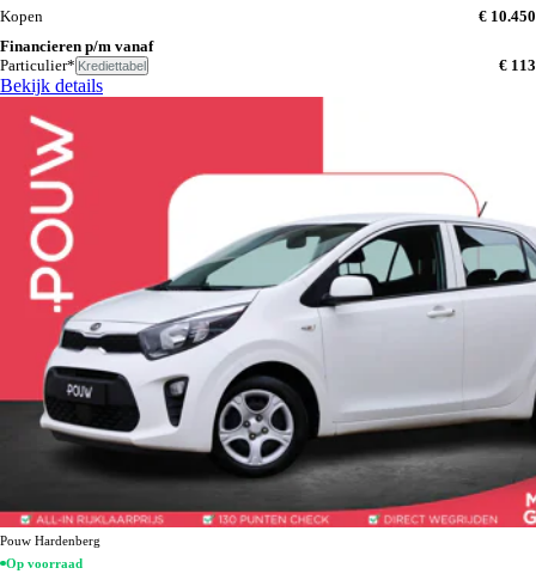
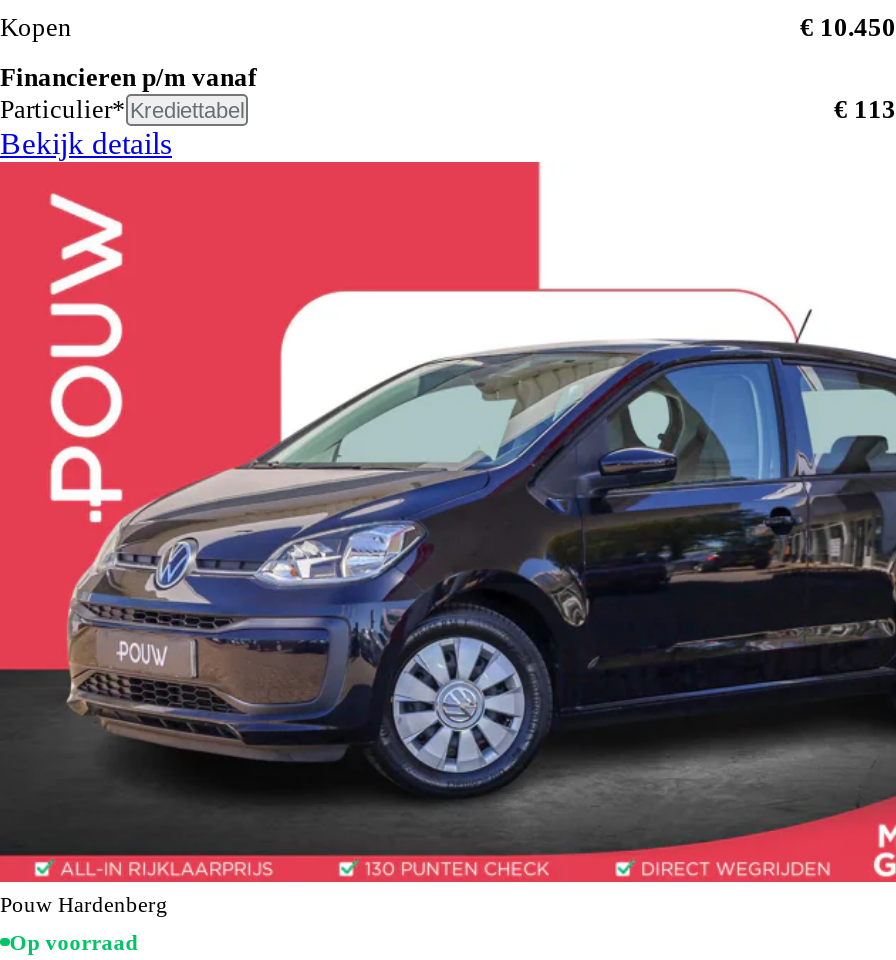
[39,187,532,474] [image] -> [66,308,890,796] [image]

